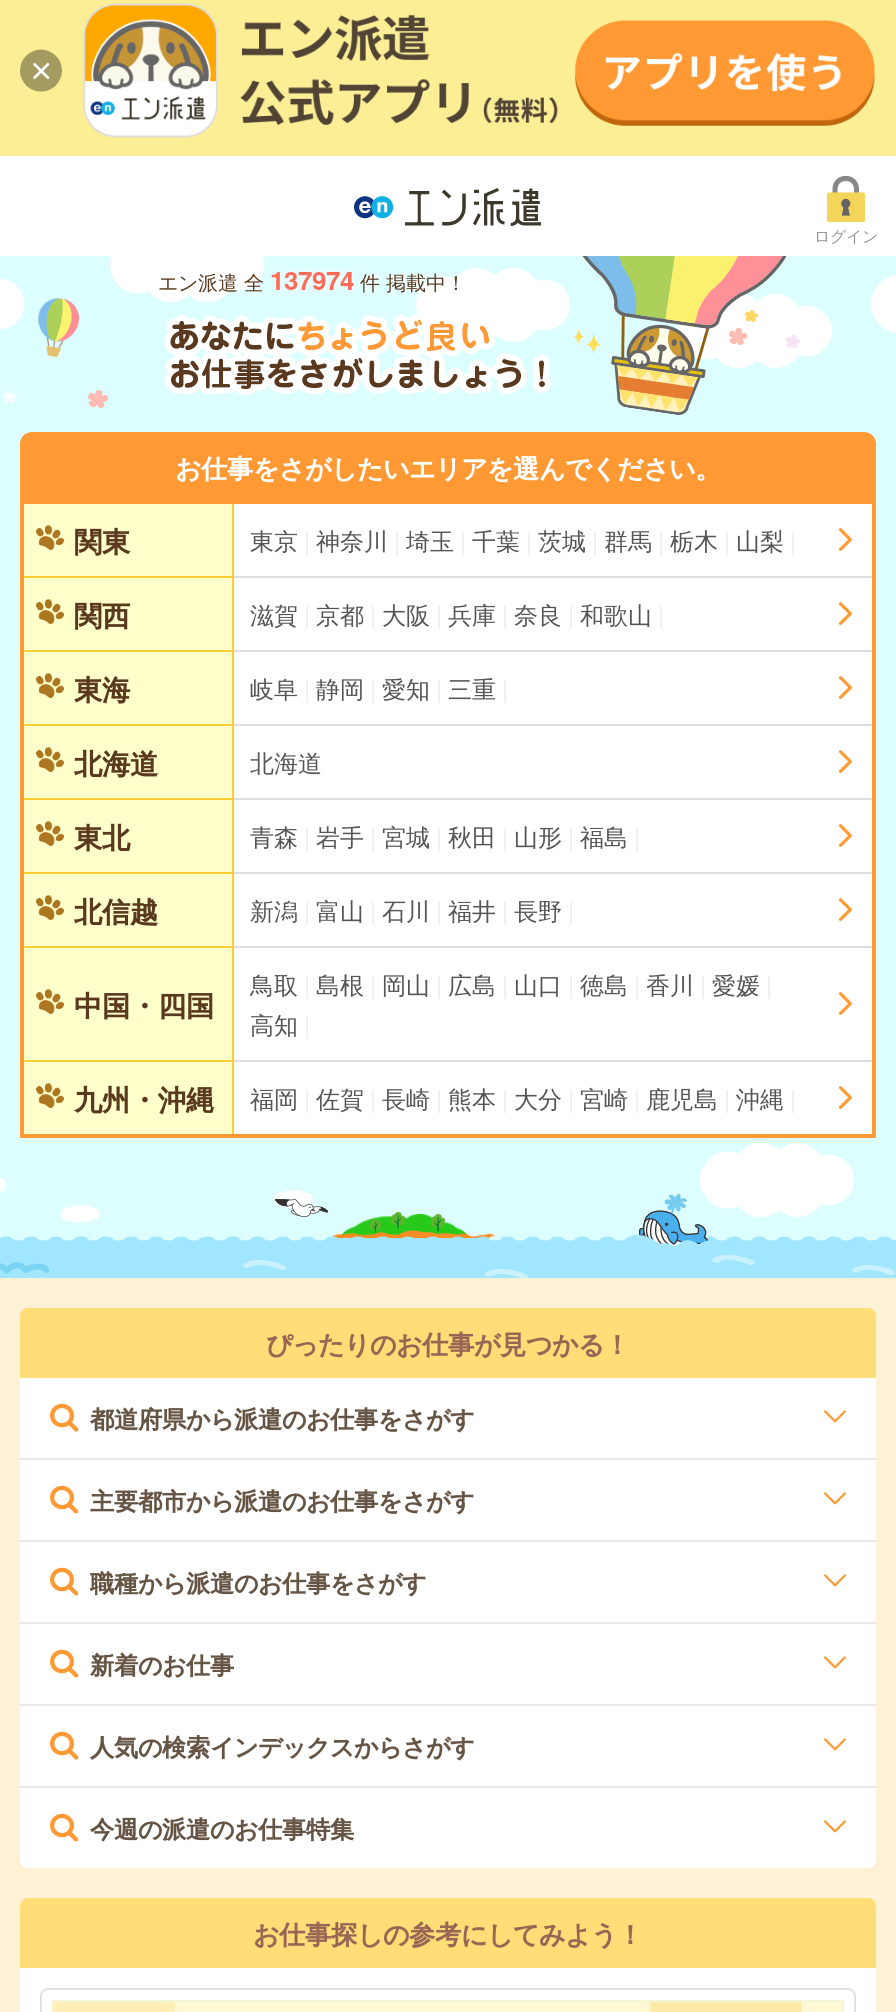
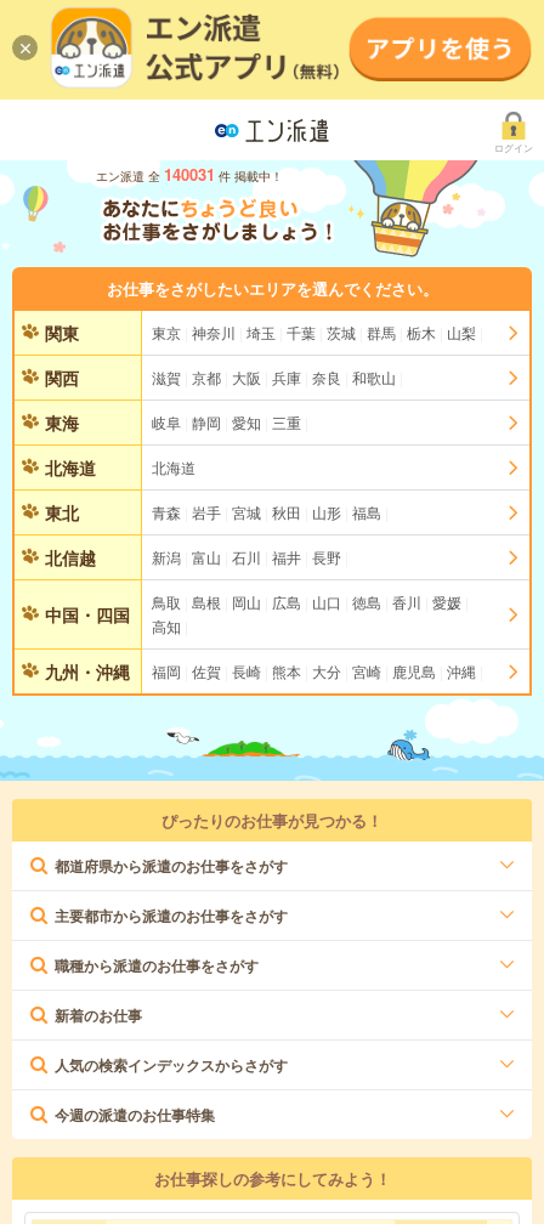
[158,261,466,299] エン派遣 全 137974 件 掲載中！ -> [96,163,283,186] エン派遣 全 140031 件 掲載中！

